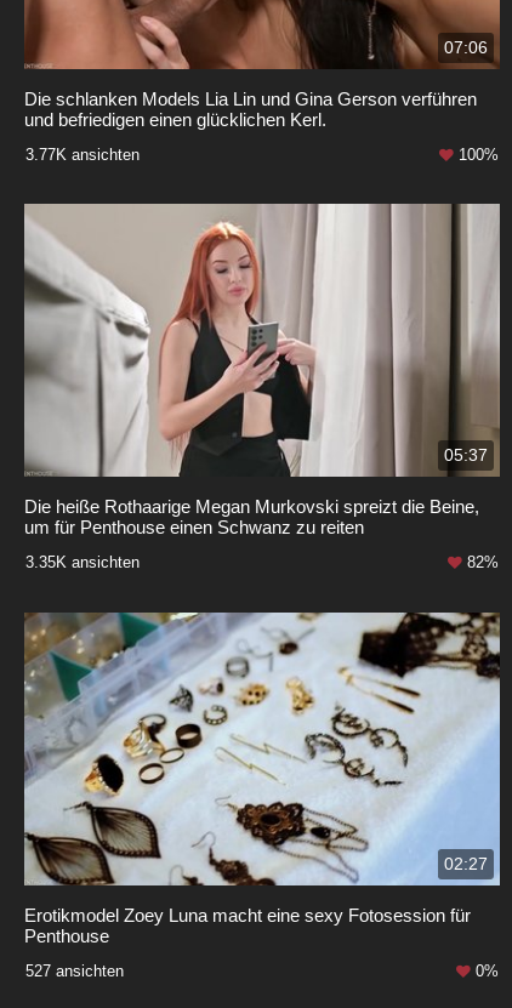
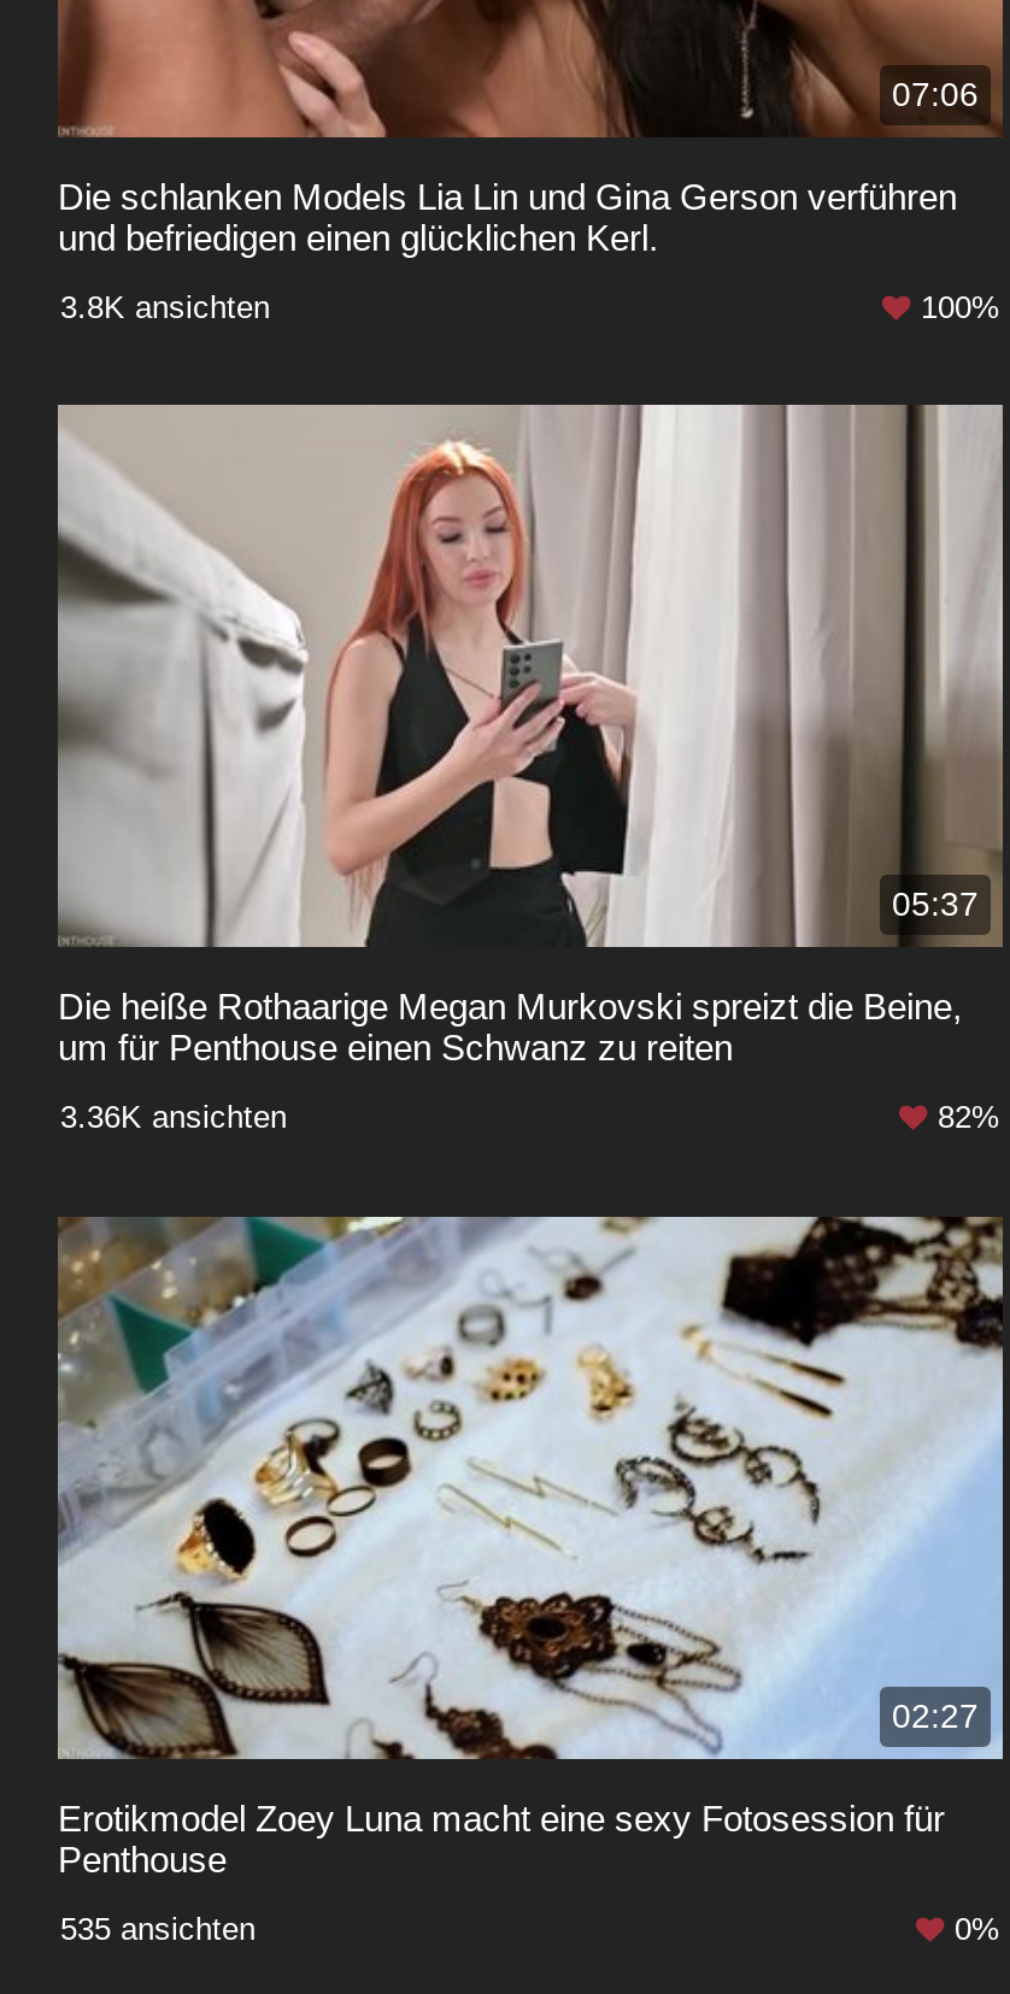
[25,145,140,164] 3.77K ansichten -> [60,289,270,325] 3.8K ansichten
[25,553,140,572] 3.35K ansichten -> [60,1100,287,1136] 3.36K ansichten
[25,962,124,980] 527 ansichten -> [60,1910,256,1946] 535 ansichten

